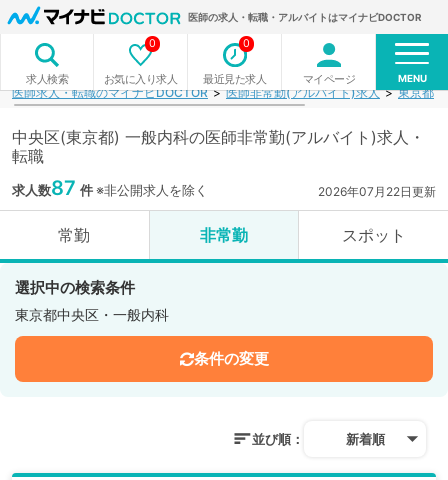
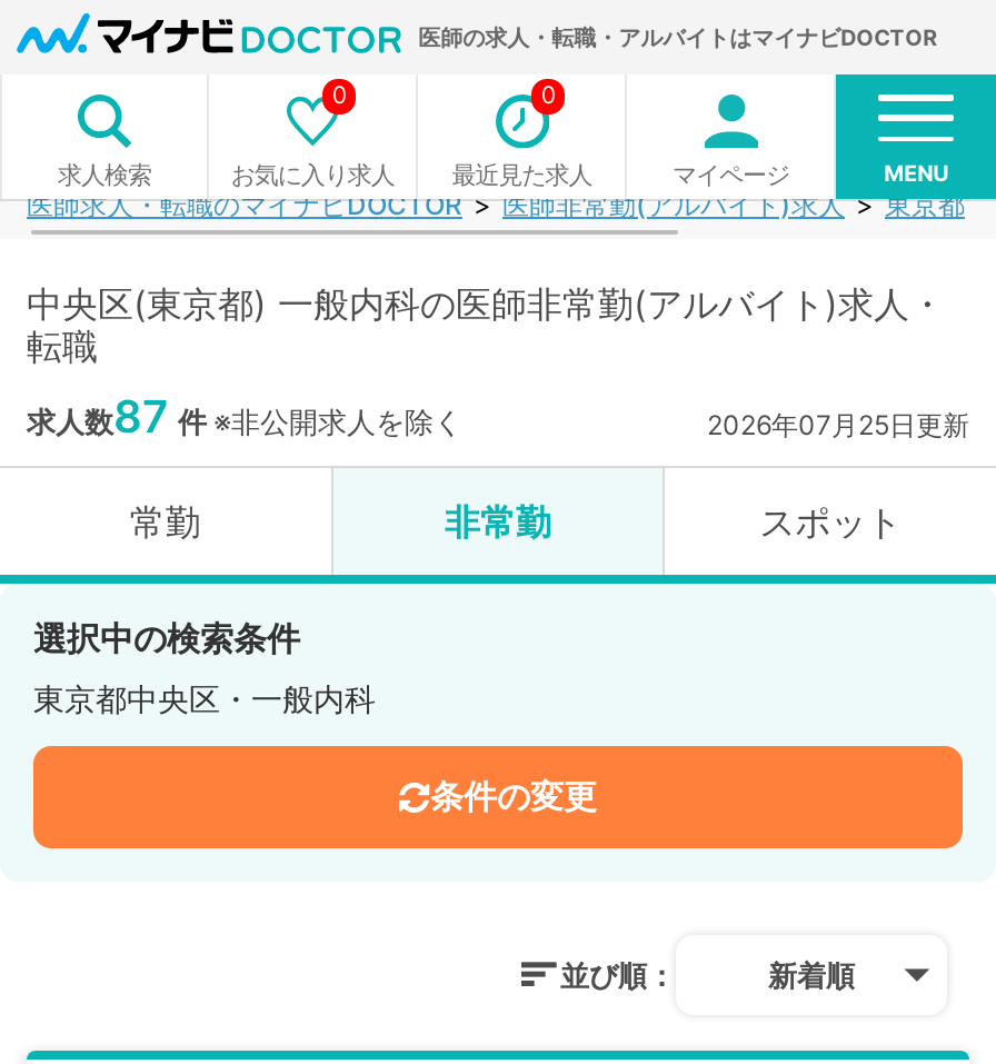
[318,184,436,199] 2026年07月22日更新 -> [707,408,969,441] 2026年07月25日更新

